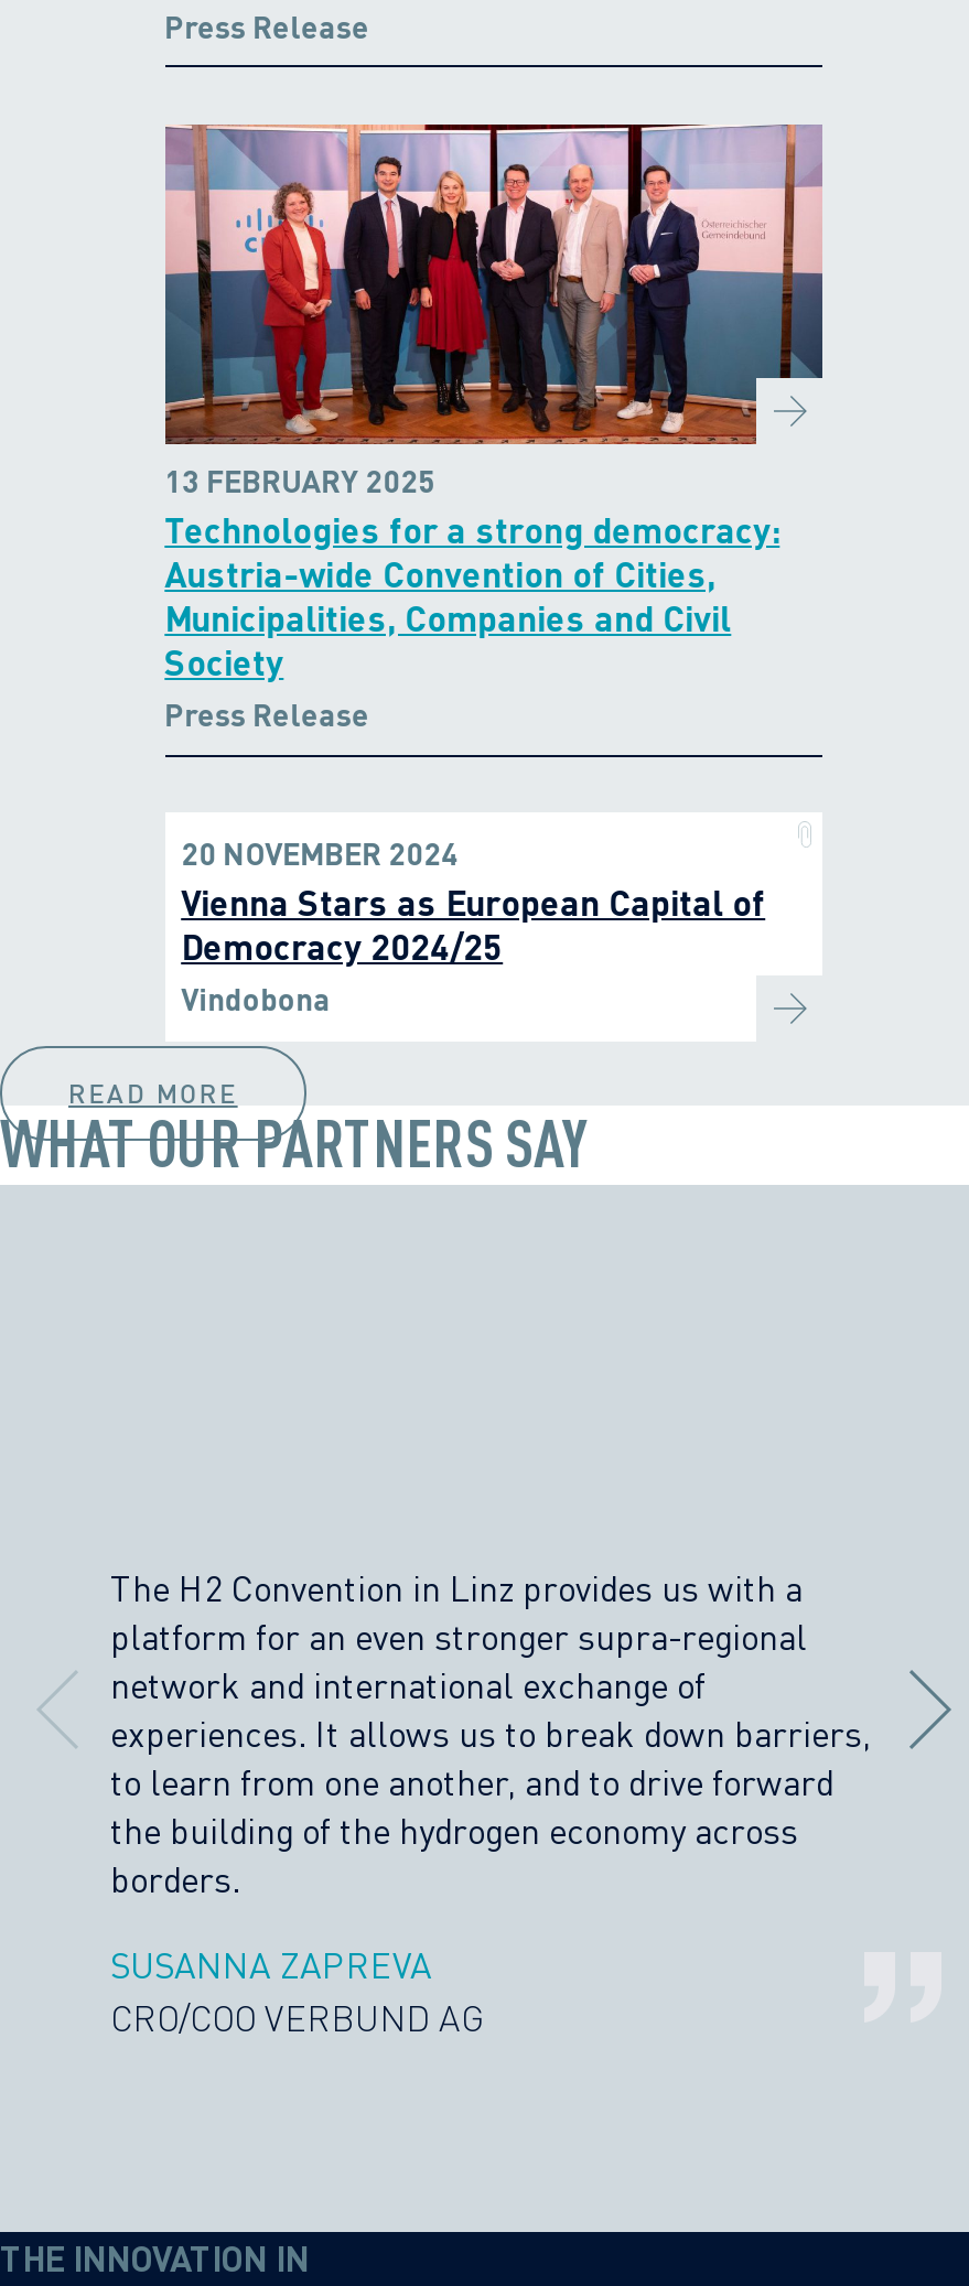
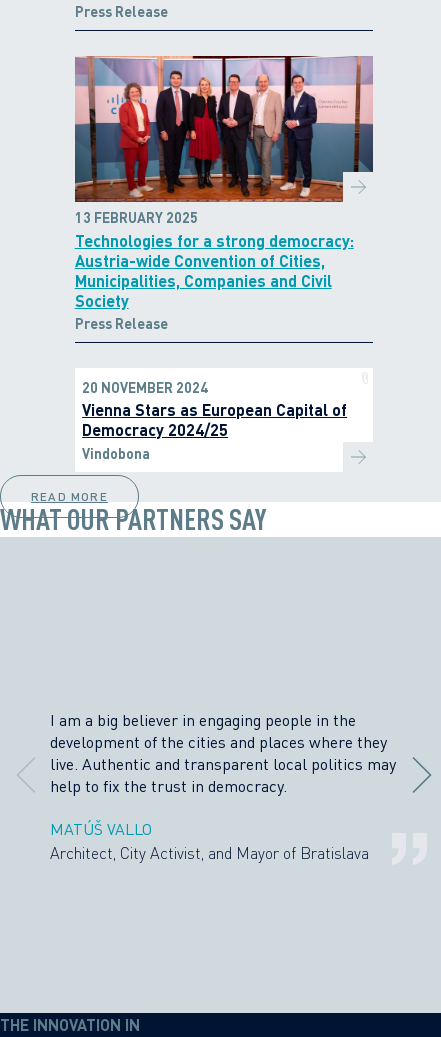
[110,1566,871,1901] The H2 Convention in Linz provides us with a | platform for an even stronger supra-regional | network and international exchange of | experiences. It allows us to break down barriers, | to learn from one another, and to drive forward | the building of the hydrogen economy across | borders. -> [50,710,396,796] I am a big believer in engaging people in the | development of the cities and places where they | live. Authentic and transparent local politics may | help to fix the trust in democracy.
[110,1943,483,2040] SUSANNA ZAPREVA | CRO/COO VERBUND AG -> [50,819,369,863] MATÚŠ VALLO | Architect, City Activist, and Mayor of Bratislava

